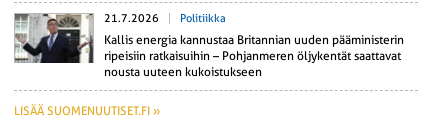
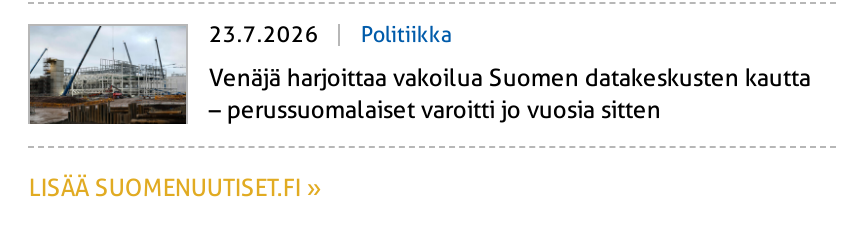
[14,12,226,64] [image] | 21.7.2026 Politiikka -> [28,22,453,126] [image] | 23.7.2026 Politiikka
[104,33,404,79] Kallis energia kannustaa Britannian uuden pääministerin | ripeisiin ratkaisuihin – Pohjanmeren öljykentät saattavat | nousta uuteen kukoistukseen -> [209,64,811,124] Venäjä harjoittaa vakoilua Suomen datakeskusten kautta | – perussuomalaiset varoitti jo vuosia sitten

